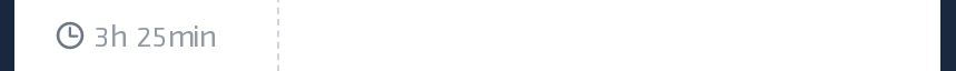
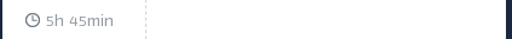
[95,16,217,53] 3h 25 min -> [46,9,114,30] 5h 45 min

